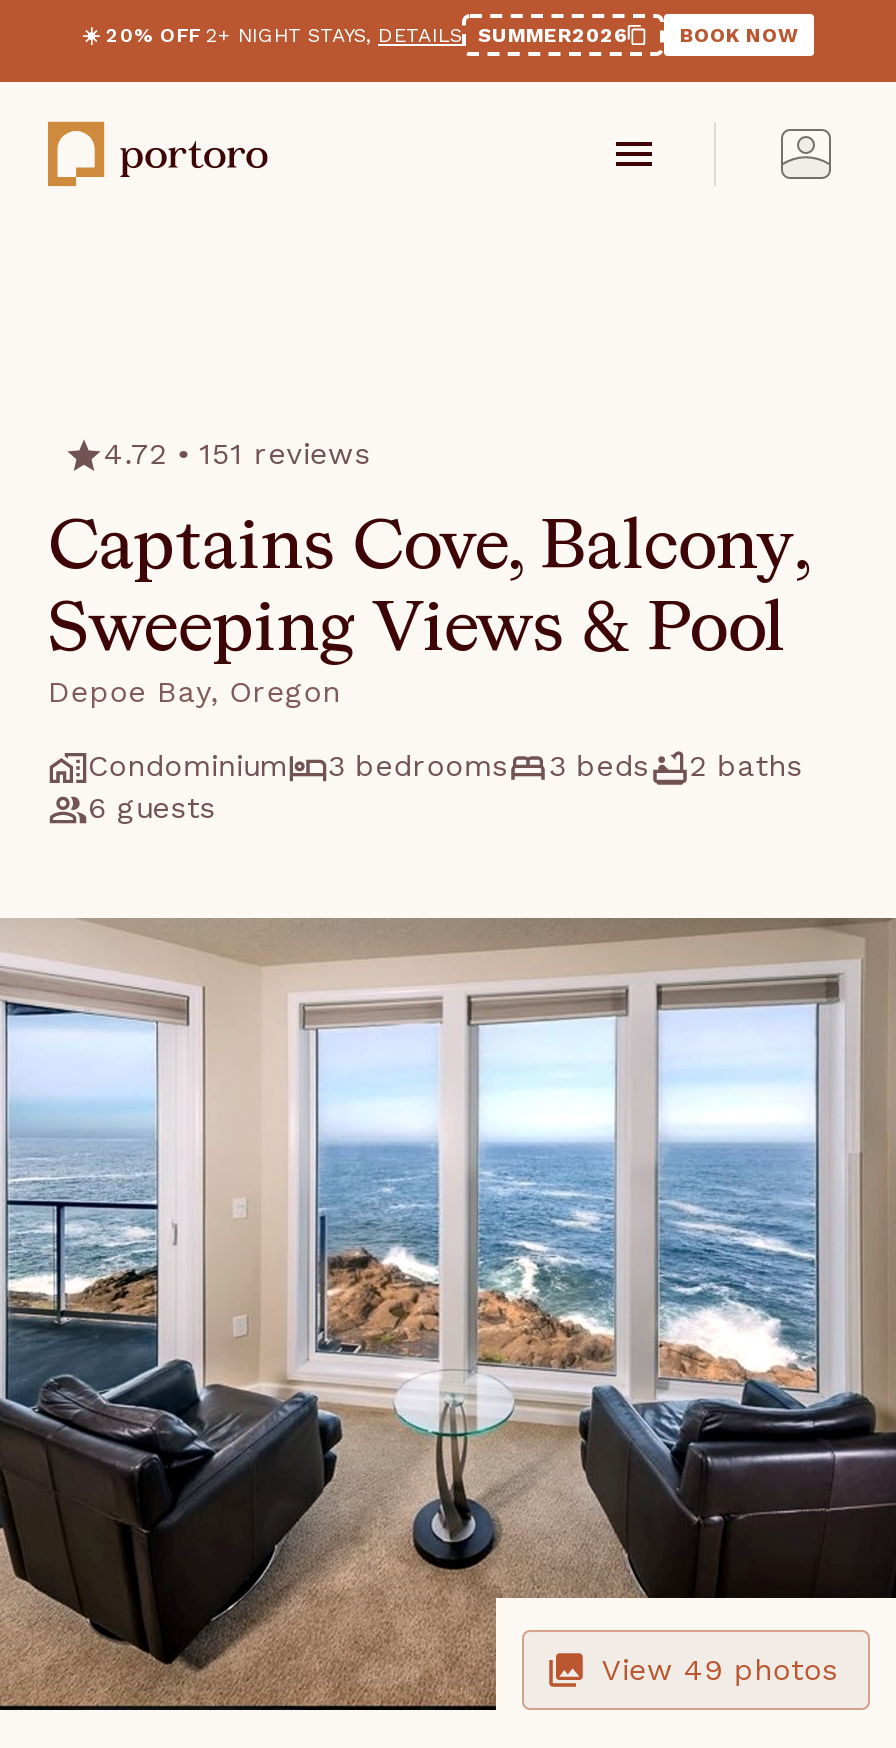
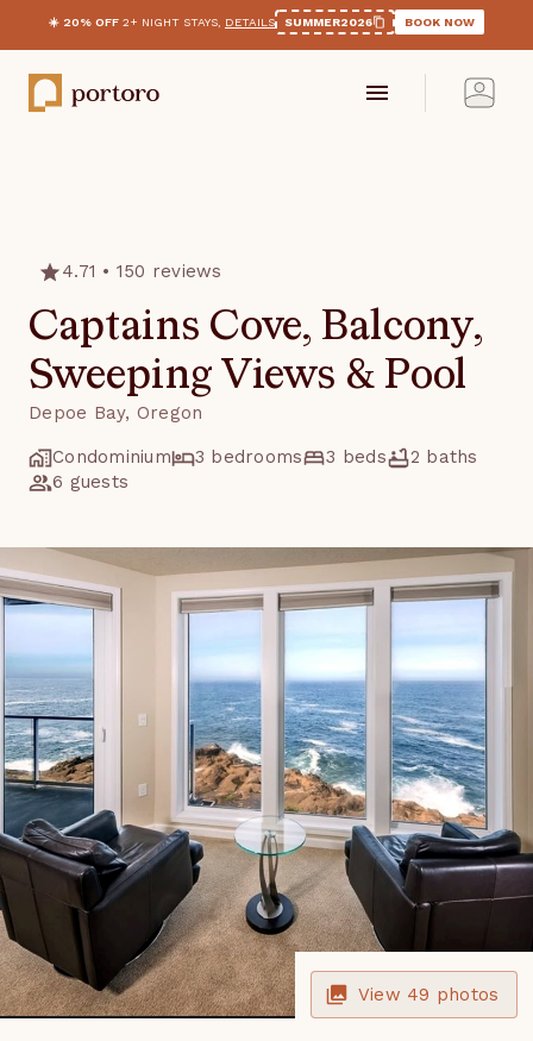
[104,436,371,472] 4.72 • 151 reviews -> [62,261,222,282] 4.71 • 150 reviews

